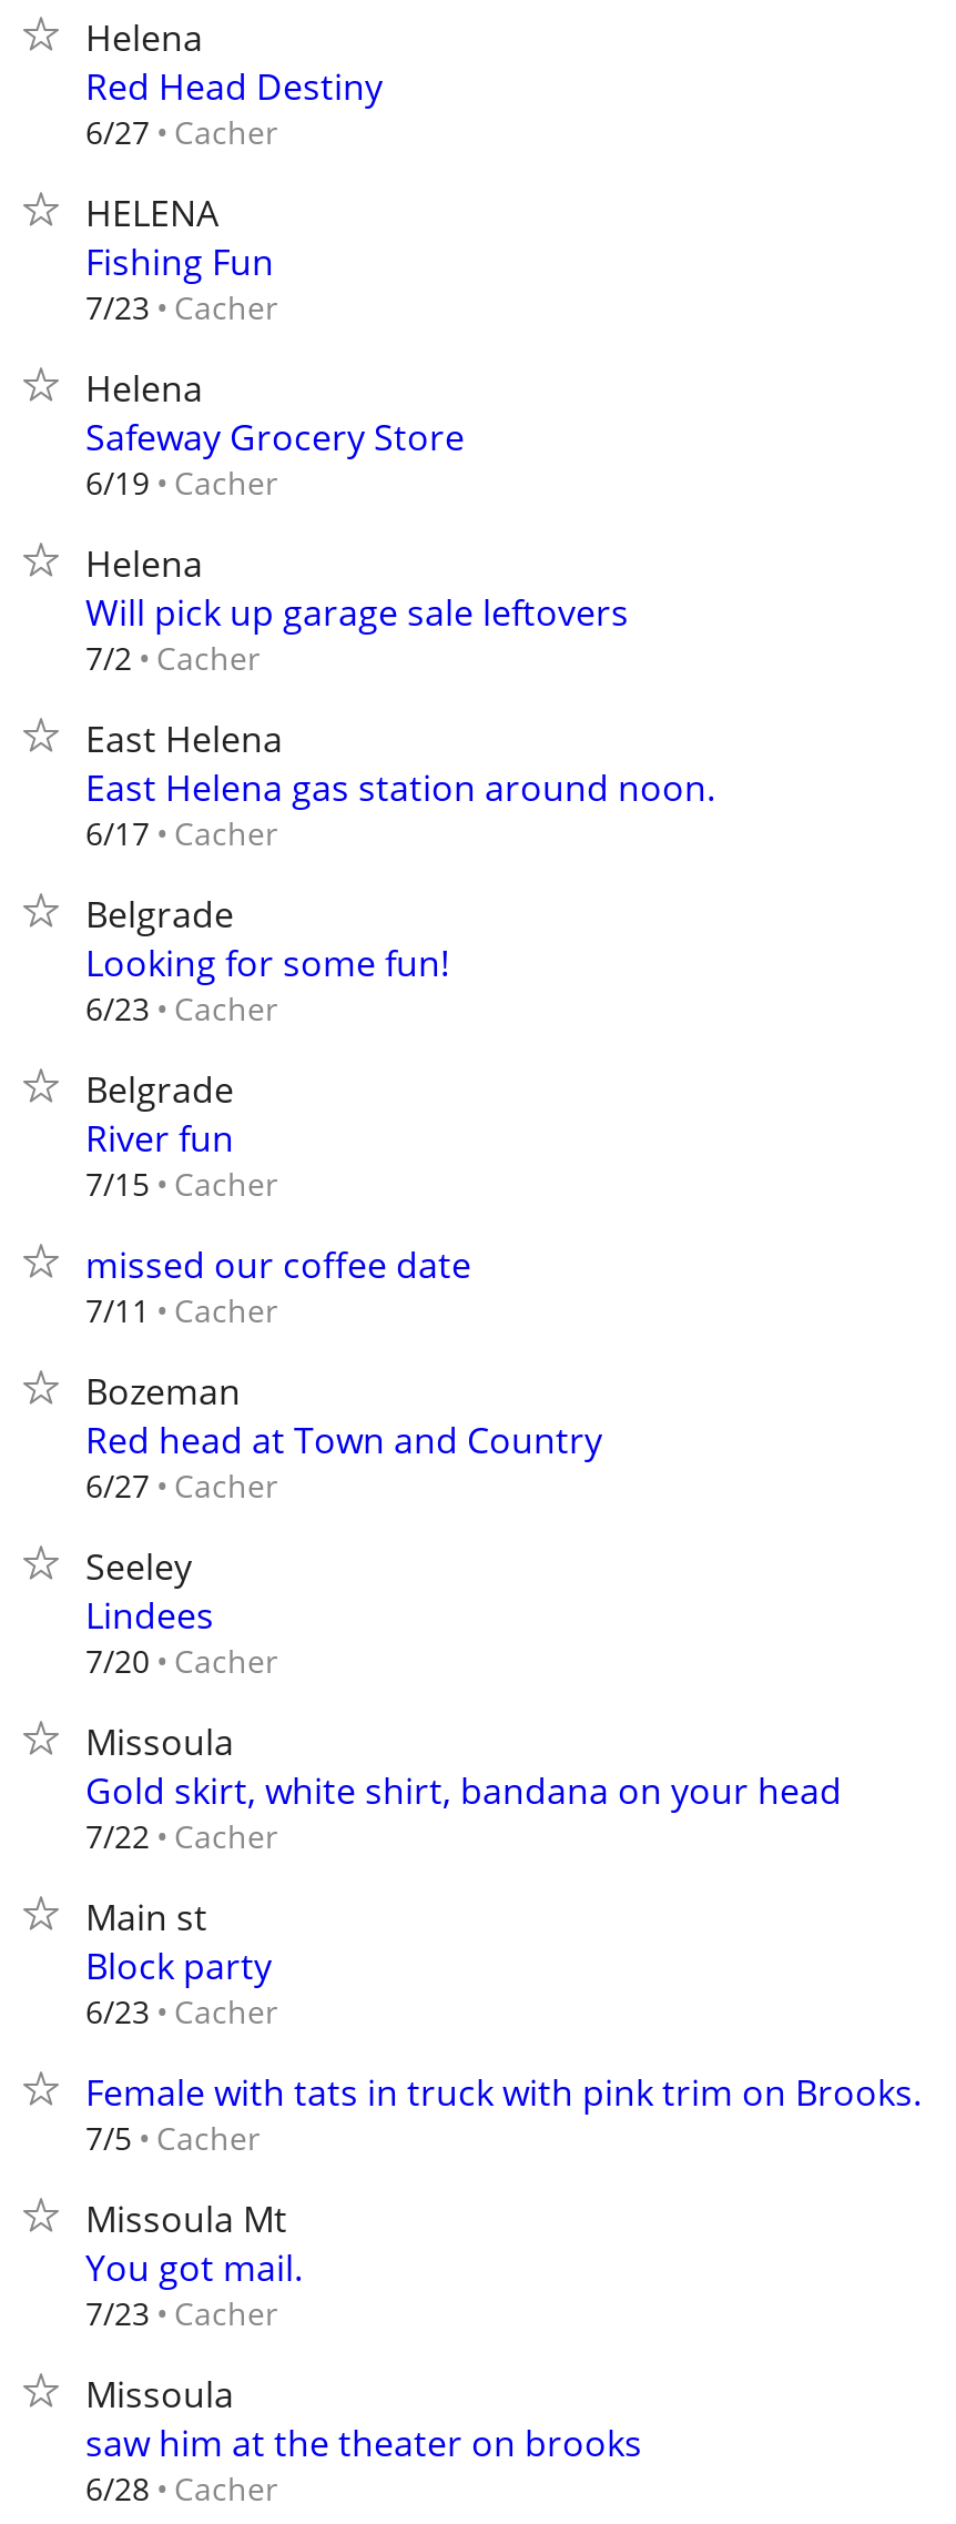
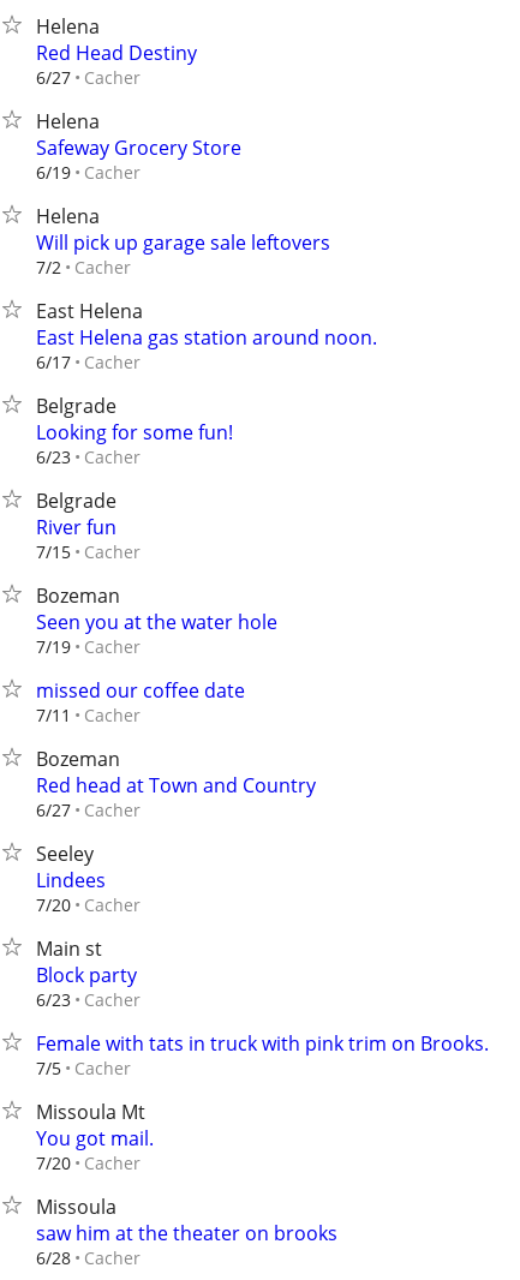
[85,189,278,328] HELENA | Fishing Fun | 7/23 Cacher -> none
none -> [36,582,277,658] Bozeman | Seen you at the water hole | 7/19 Cacher
[85,1717,842,1857] Missoula | Gold skirt, white shirt, bandana on your head | 7/22 Cacher -> none
[85,2291,278,2334] 7/23 Cacher -> [36,1151,141,1174] 7/20 Cacher

